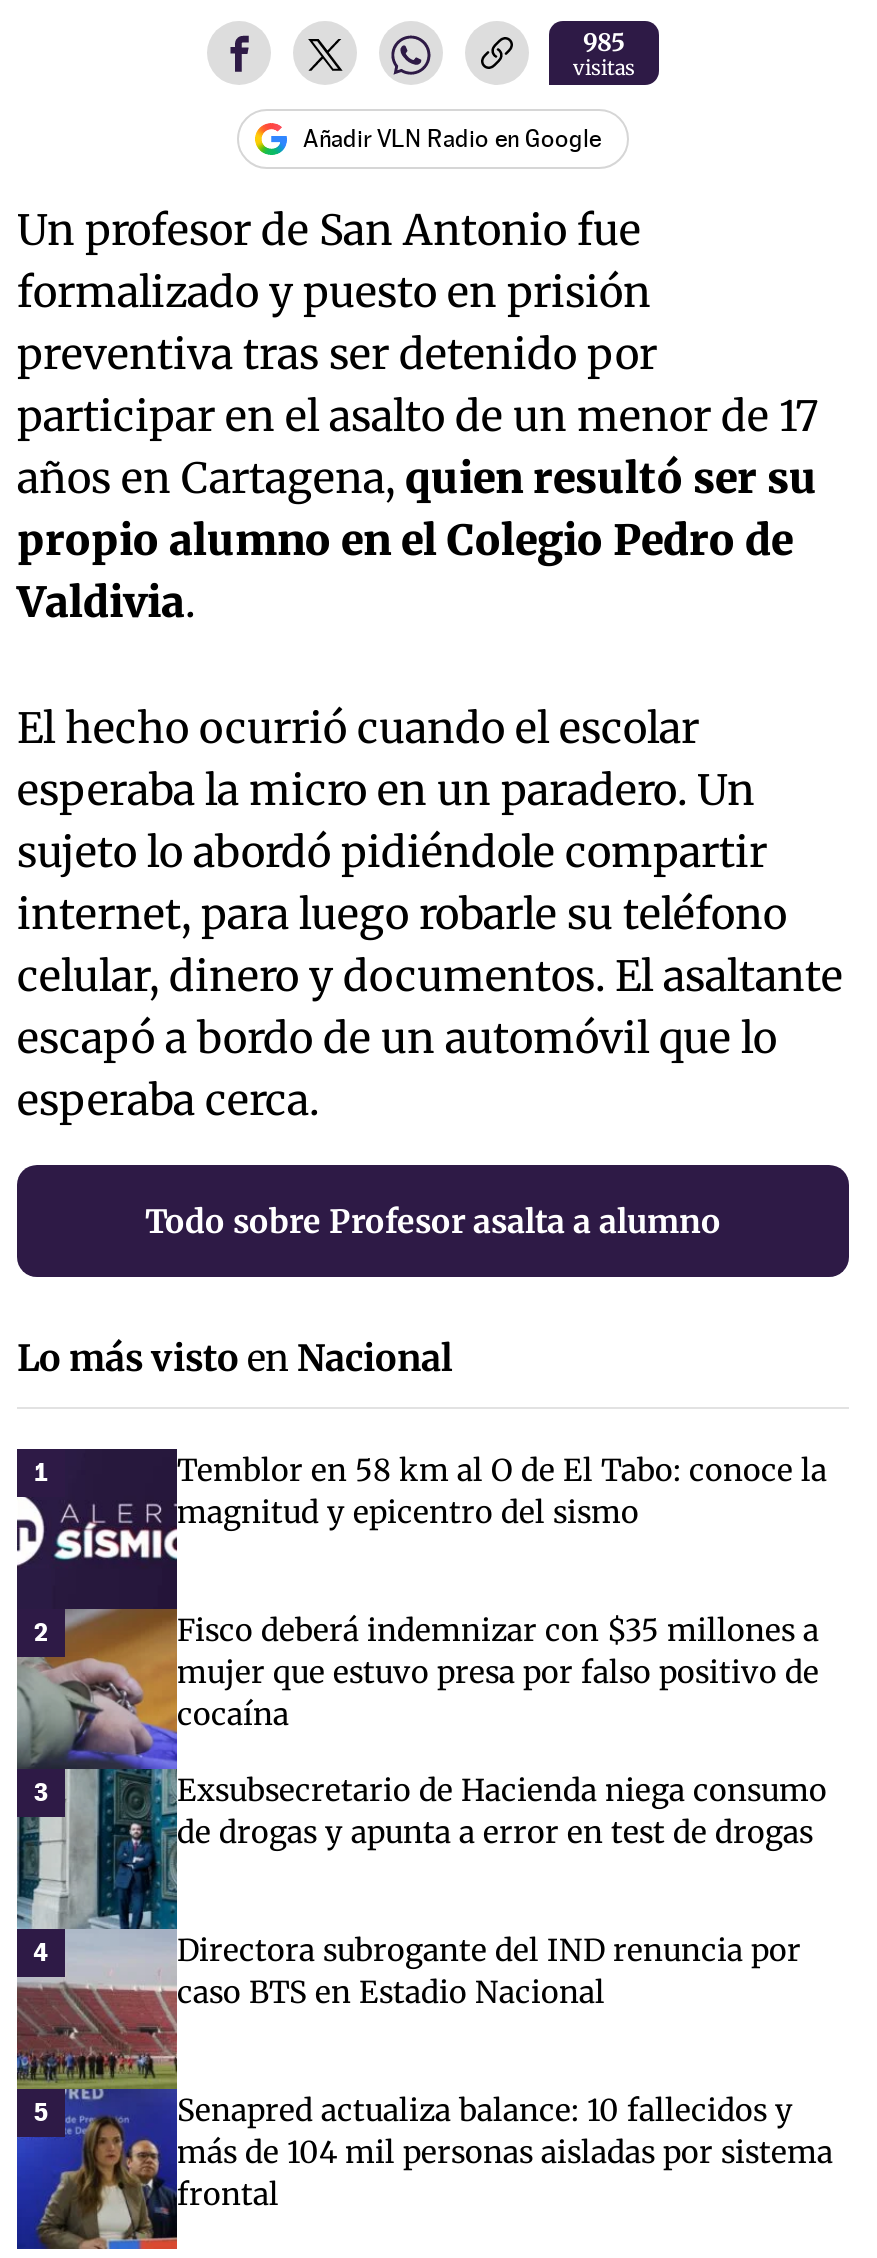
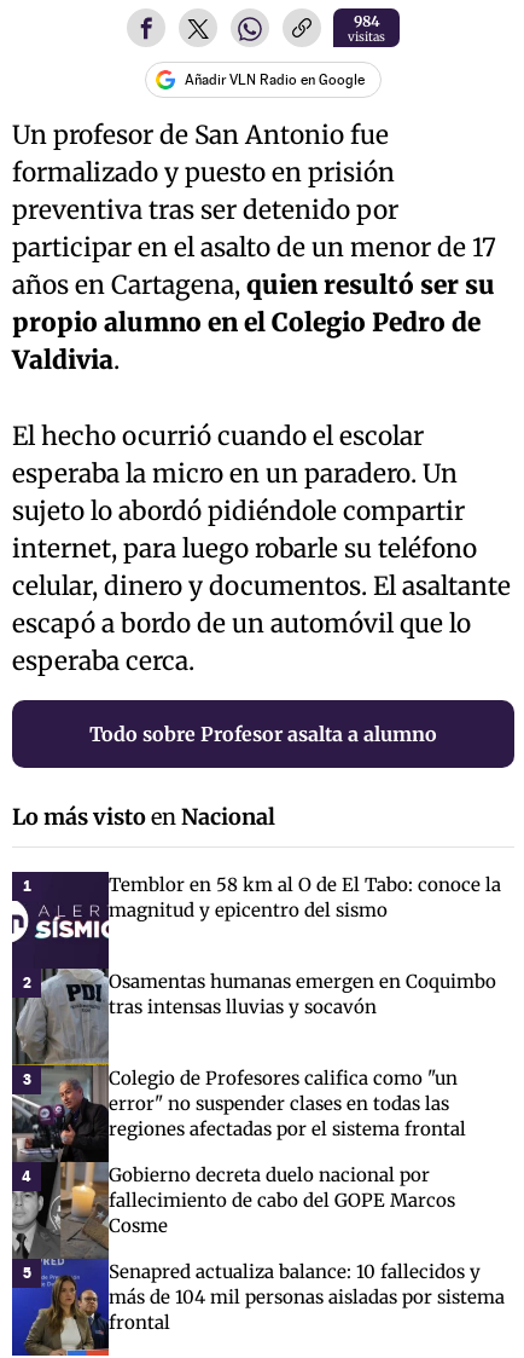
[583,28,625,58] 985 -> [353,13,380,31] 984
[15,1607,819,2091] [image] | Fisco deberá indemnizar con $35 millones a | mujer que estuvo presa por falso positivo de | cocaína -> [11,967,496,1259] [image] | Osamentas humanas emergen en Coquimbo | tras intensas lluvias y socavón
[177,1772,827,1852] Exsubsecretario de Hacienda niega consumo | de drogas y apunta a error en test de drogas -> [109,1067,466,1141] Colegio de Profesores califica como "un | error" no suspender clases en todas las | regiones afectadas por el sistema frontal
[177,1932,801,2012] Directora subrogante del IND renuncia por | caso BTS en Estadio Nacional -> [109,1164,455,1238] Gobierno decreta duelo nacional por | fallecimiento de cabo del GOPE Marcos | Cosme

